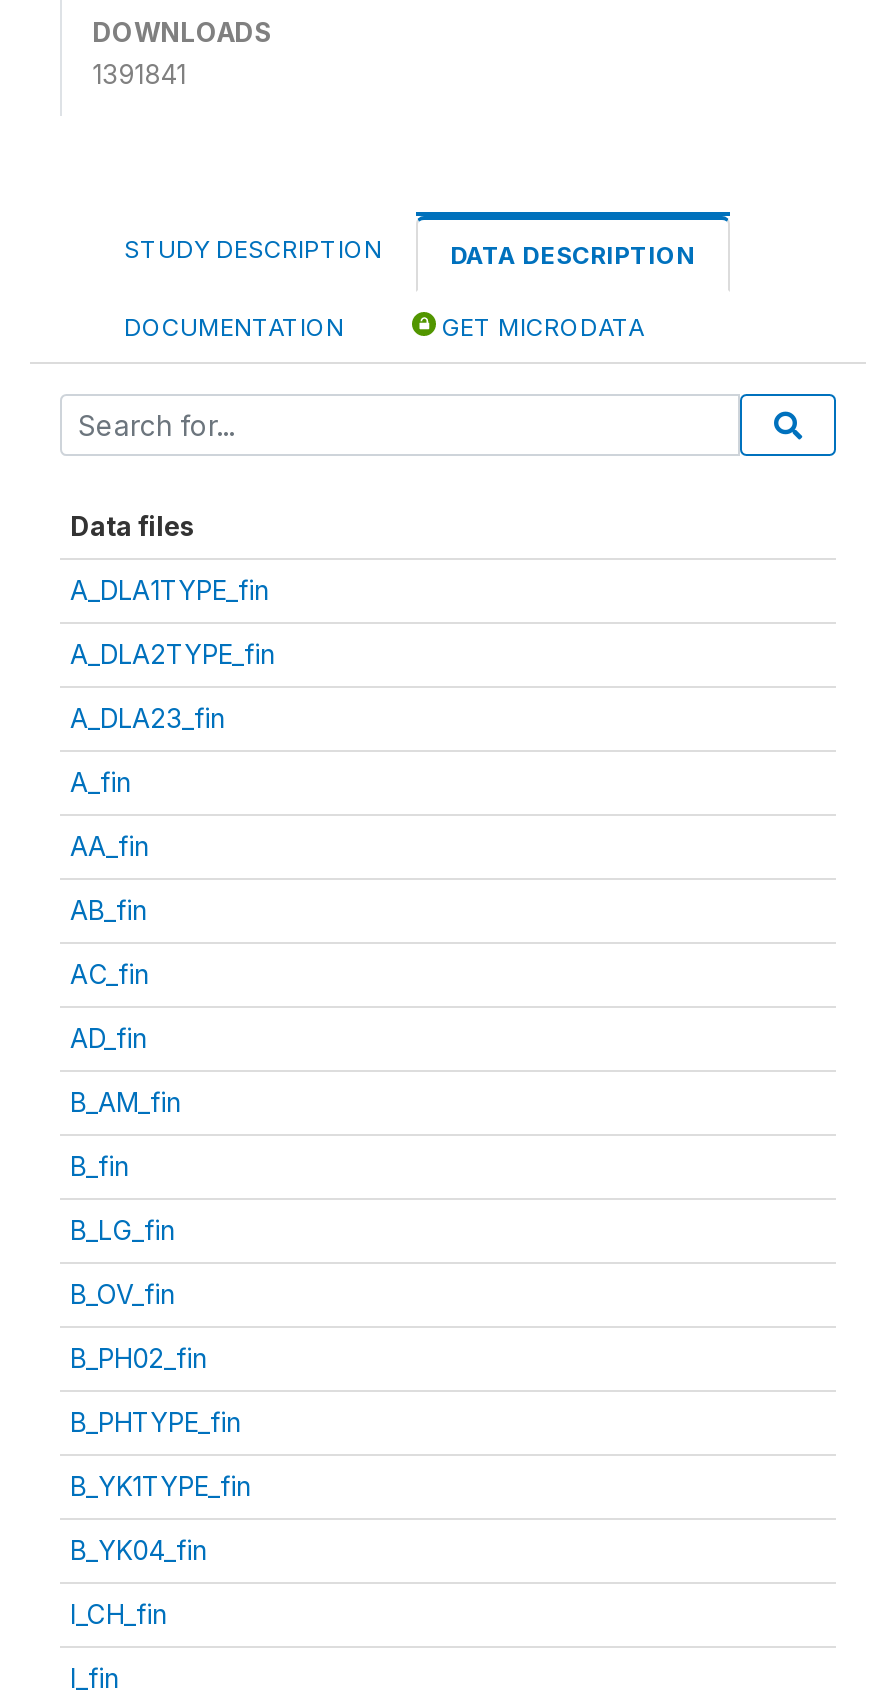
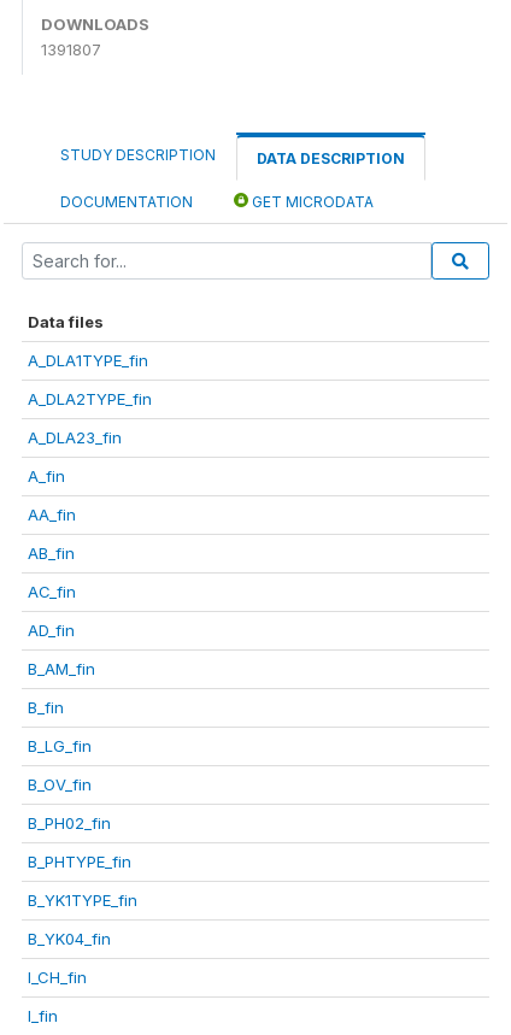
[92,57,186,89] 1391841 -> [41,39,101,58] 1391807

